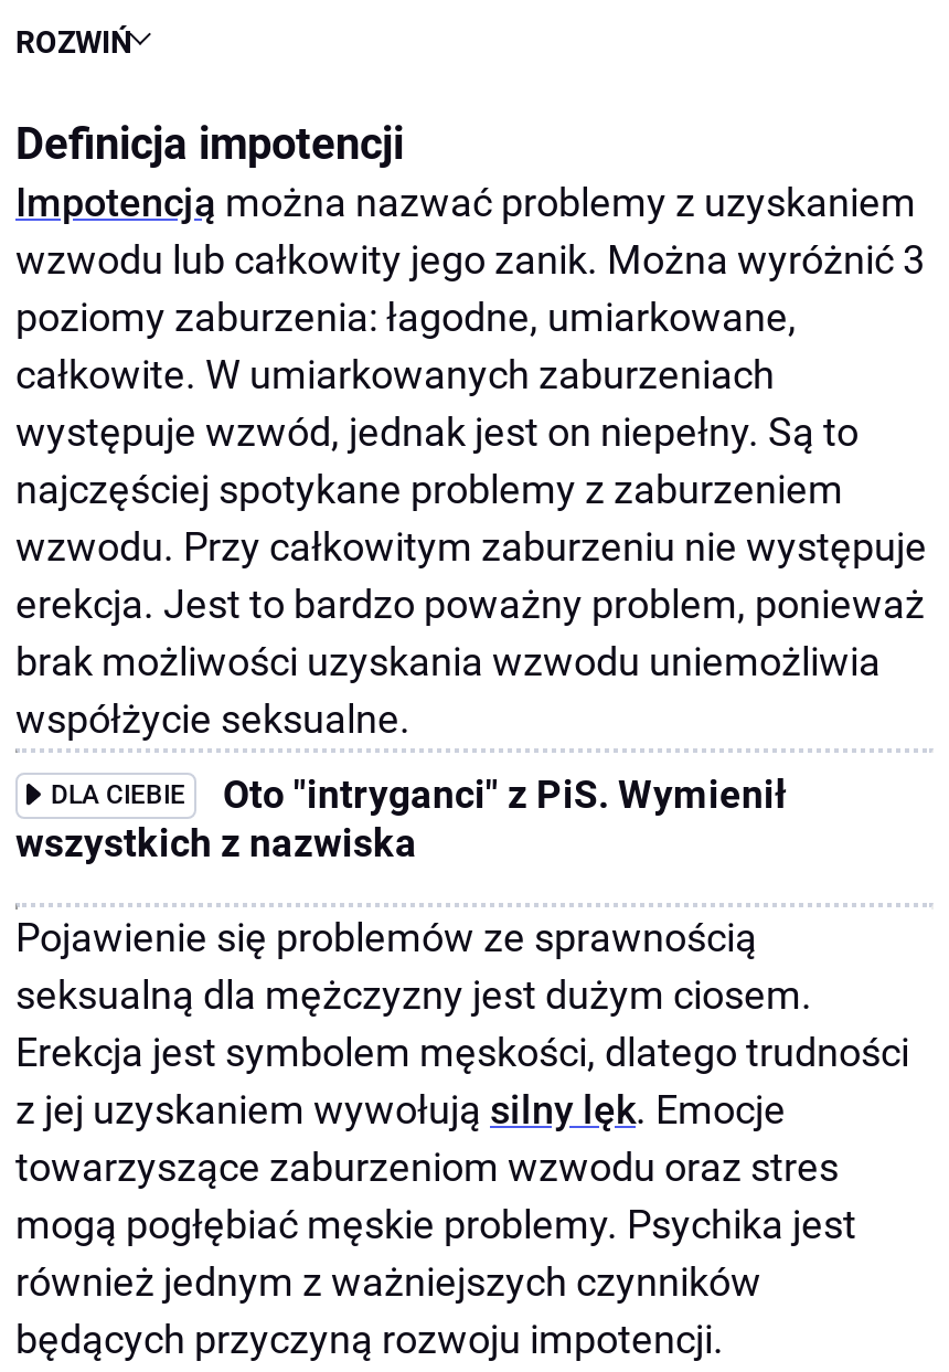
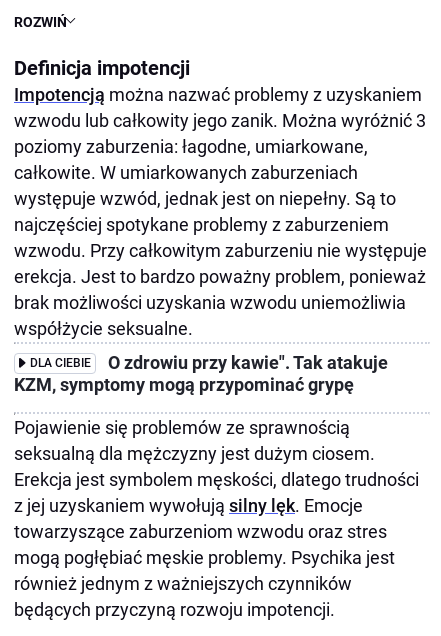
[15,773,788,866] Oto "intryganci" z PiS. Wymienił | wszystkich z nazwiska -> [14,353,388,395] O zdrowiu przy kawie". Tak atakuje | KZM, symptomy mogą przypominać grypę

